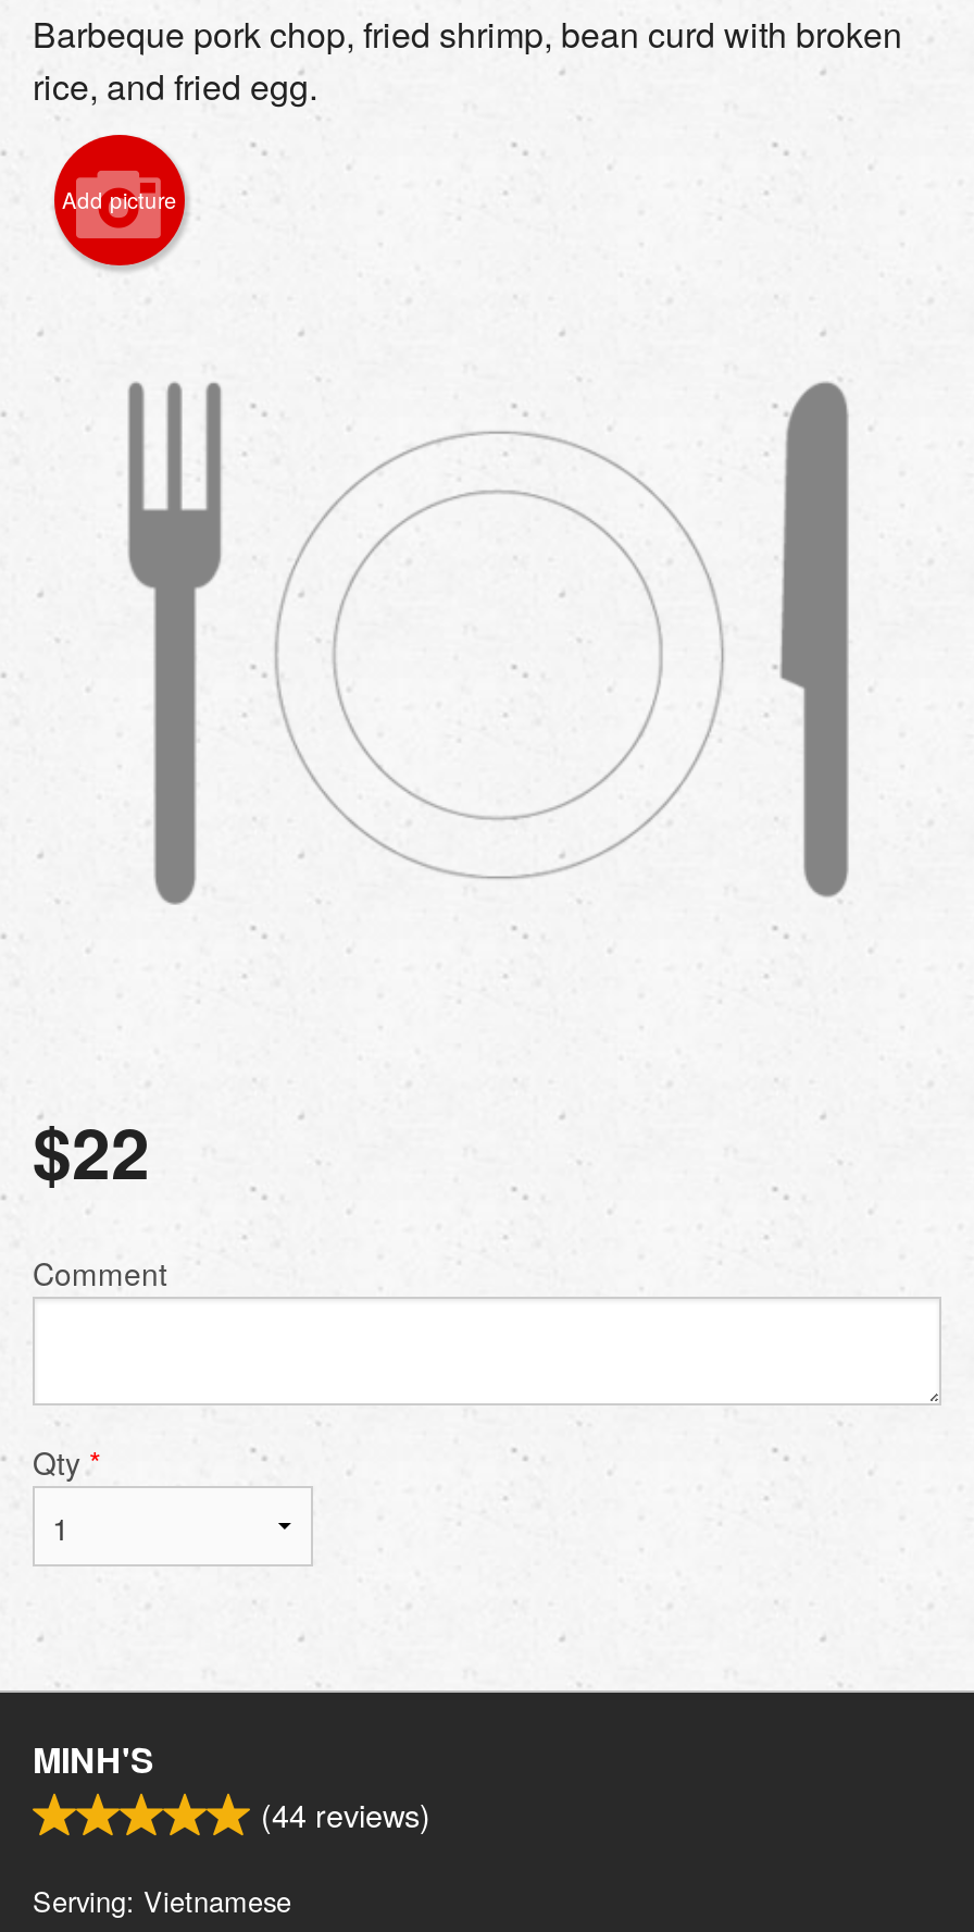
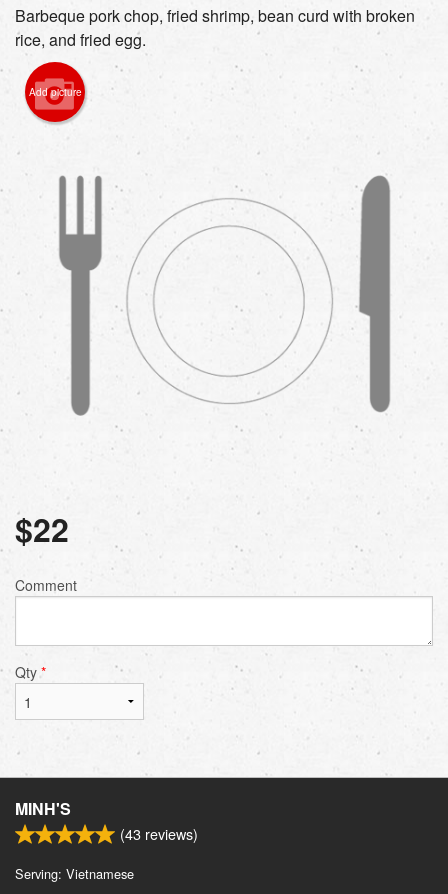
[261,1791,430,1836] (44 reviews) -> [120,823,198,844] (43 reviews)

